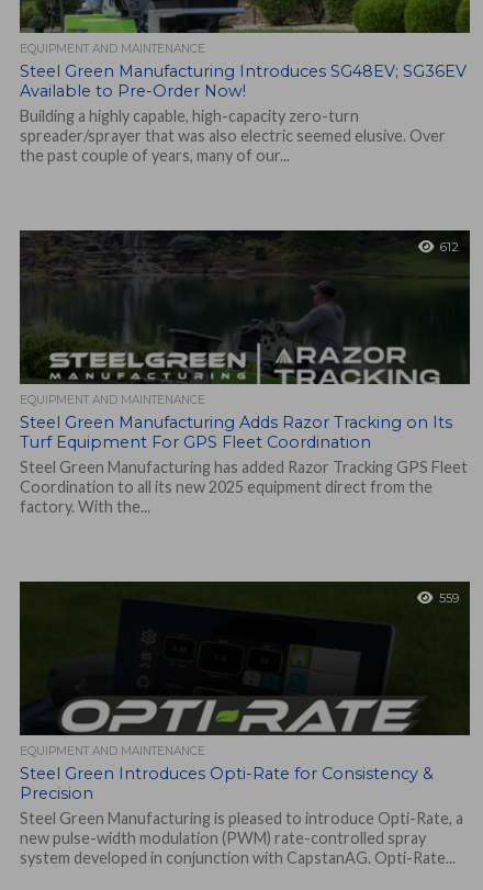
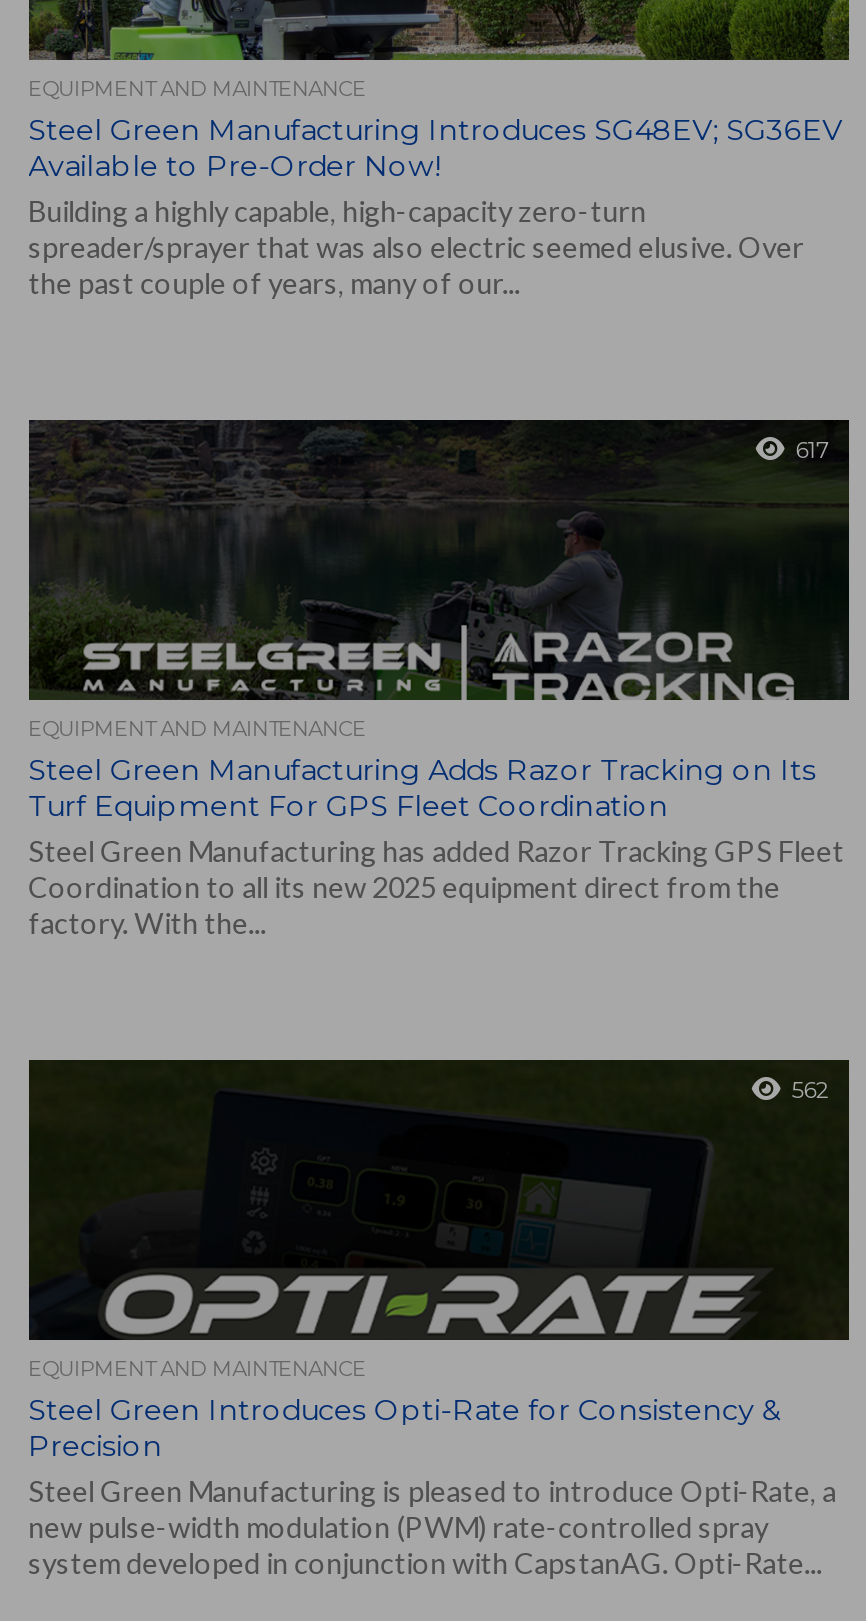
[441,239,459,255] 612 -> [796,436,830,464] 617
[439,590,459,606] 559 -> [792,1076,830,1104] 562

